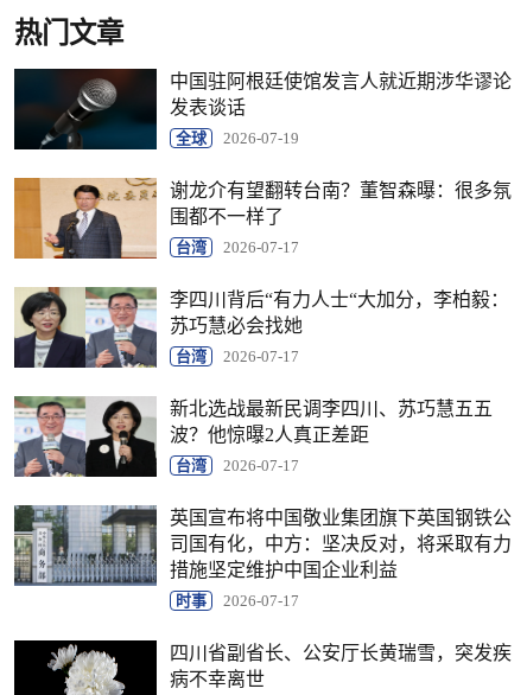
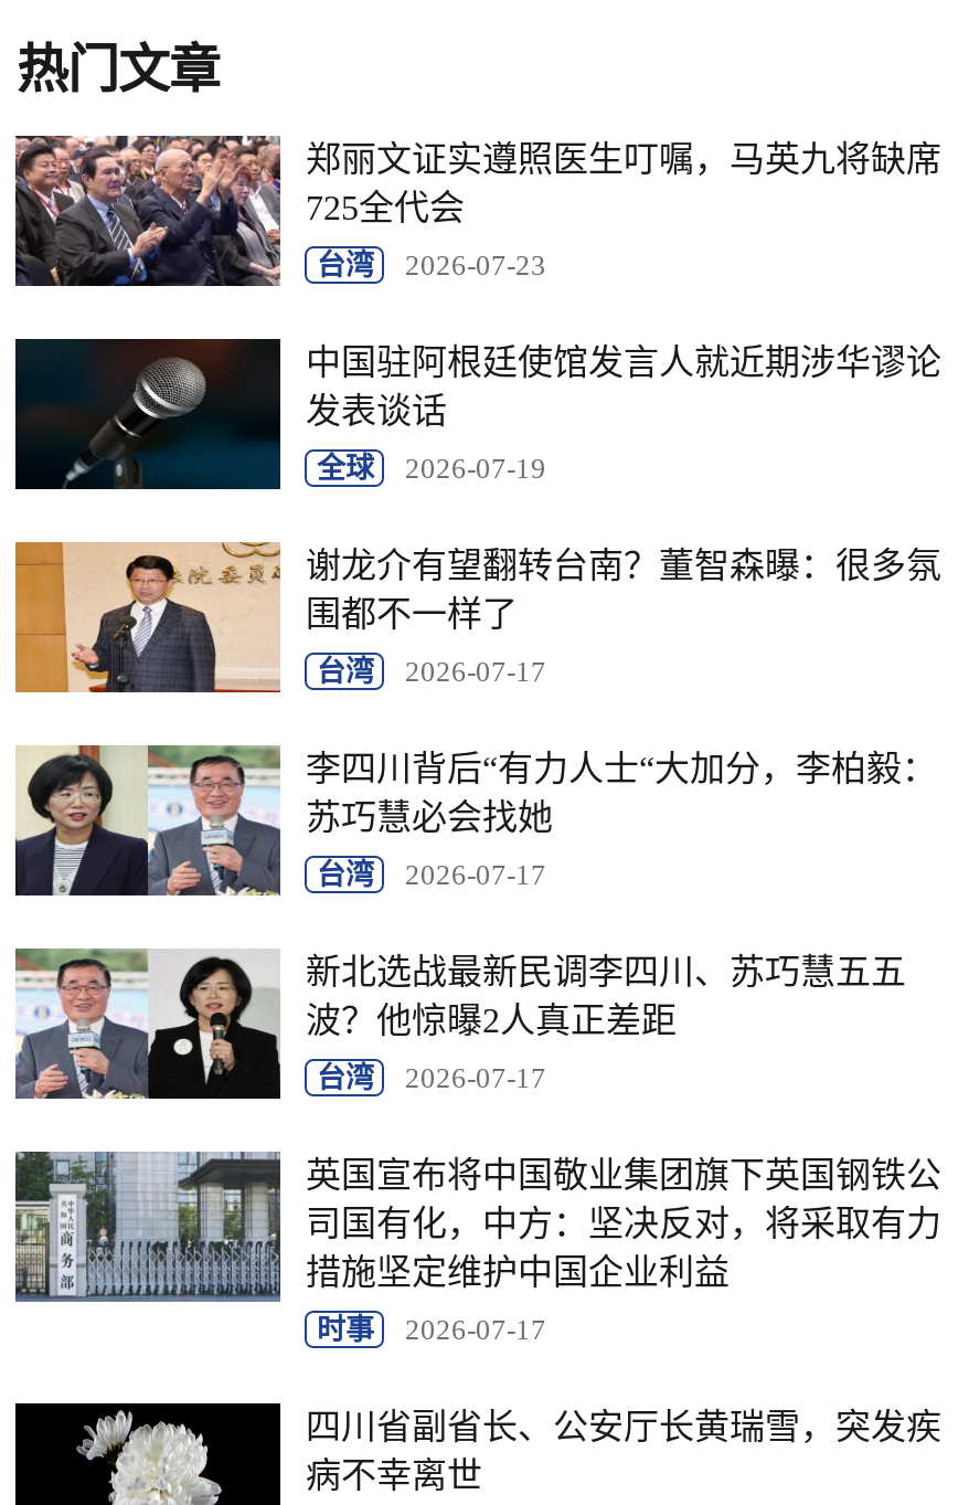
none -> [13,134,941,288] [image] | 郑丽文证实遵照医生叮嘱，马英九将缺席 | 725全代会 | 台湾 | 2026-07-23

